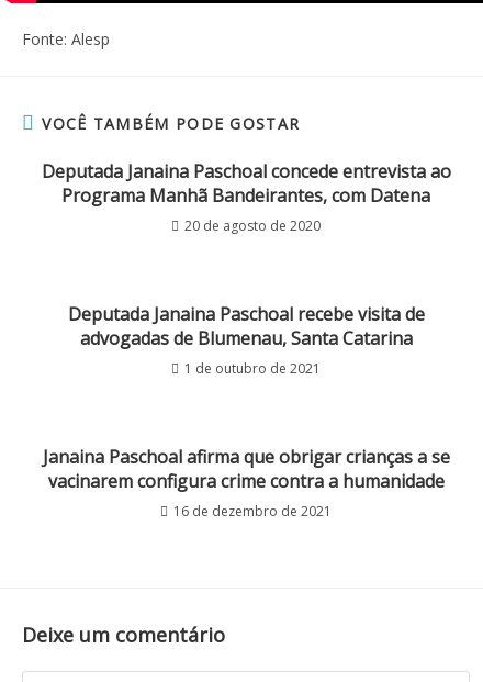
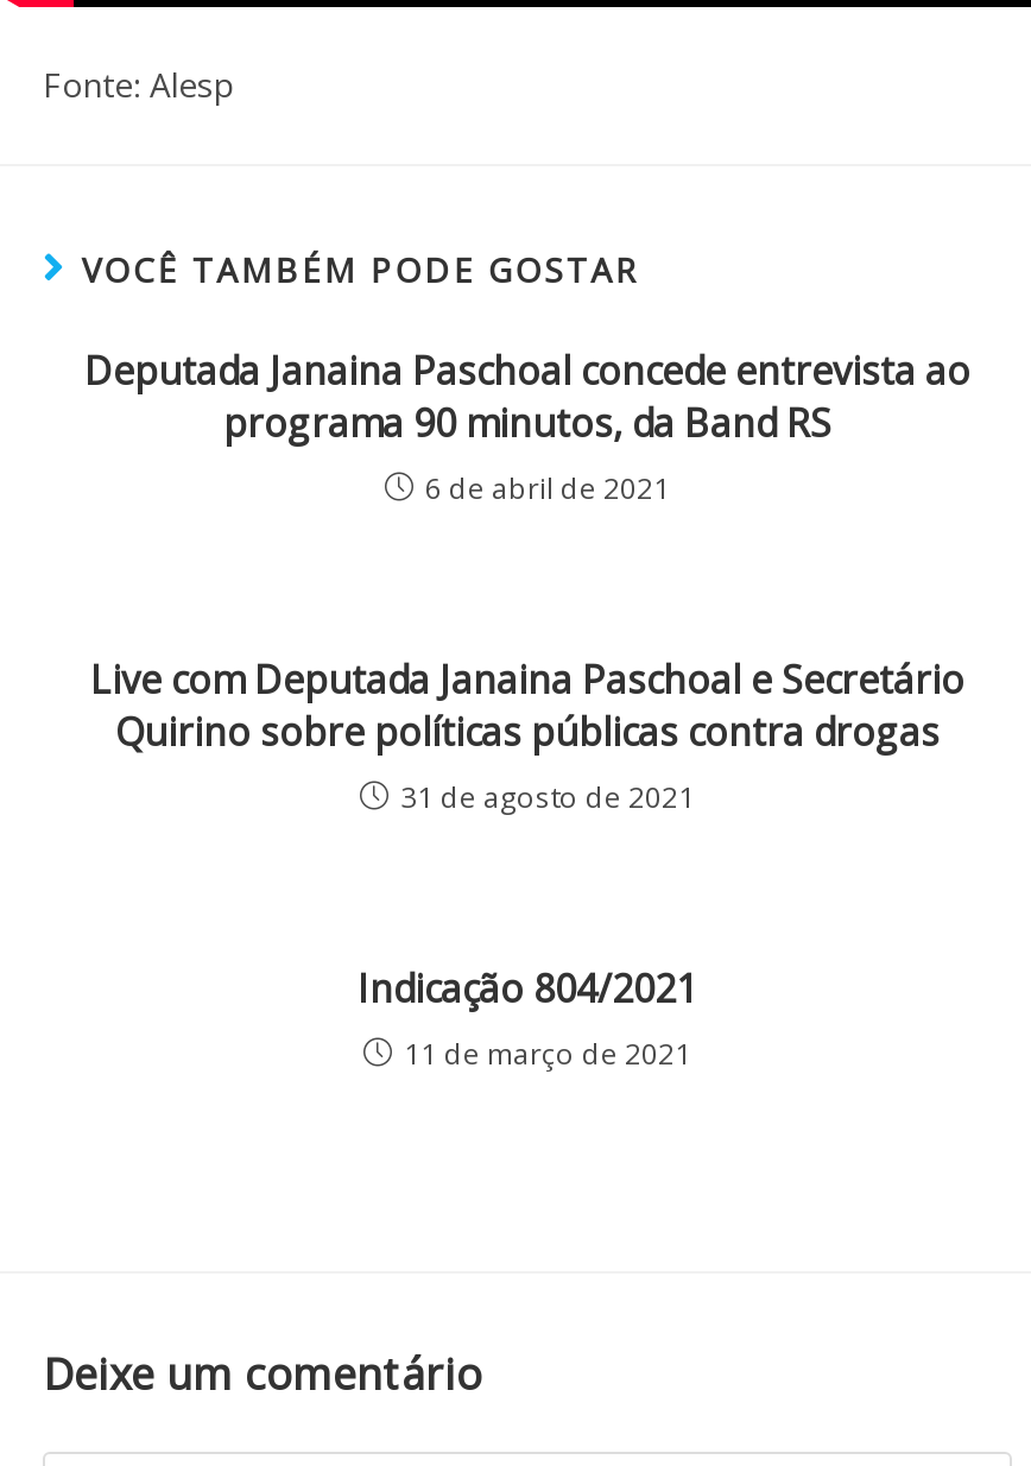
[61,184,430,236] Programa Manhã Bandeirantes, com Datena | 20 de agosto de 2020 -> [223,398,831,510] programa 90 minutos, da Band RS | 6 de abril de 2021
[68,303,424,378] Deputada Janaina Paschoal recebe visita de | advogadas de Blumenau, Santa Catarina | 1 de outubro de 2021 -> [90,655,964,819] Live com Deputada Janaina Paschoal e Secretário | Quirino sobre políticas públicas contra drogas | 31 de agosto de 2021
[42,445,450,521] Janaina Paschoal afirma que obrigar crianças a se | vacinarem configura crime contra a humanidade | 16 de dezembro de 2021 -> [358,963,697,1075] Indicação 804/2021 | 11 de março de 2021

